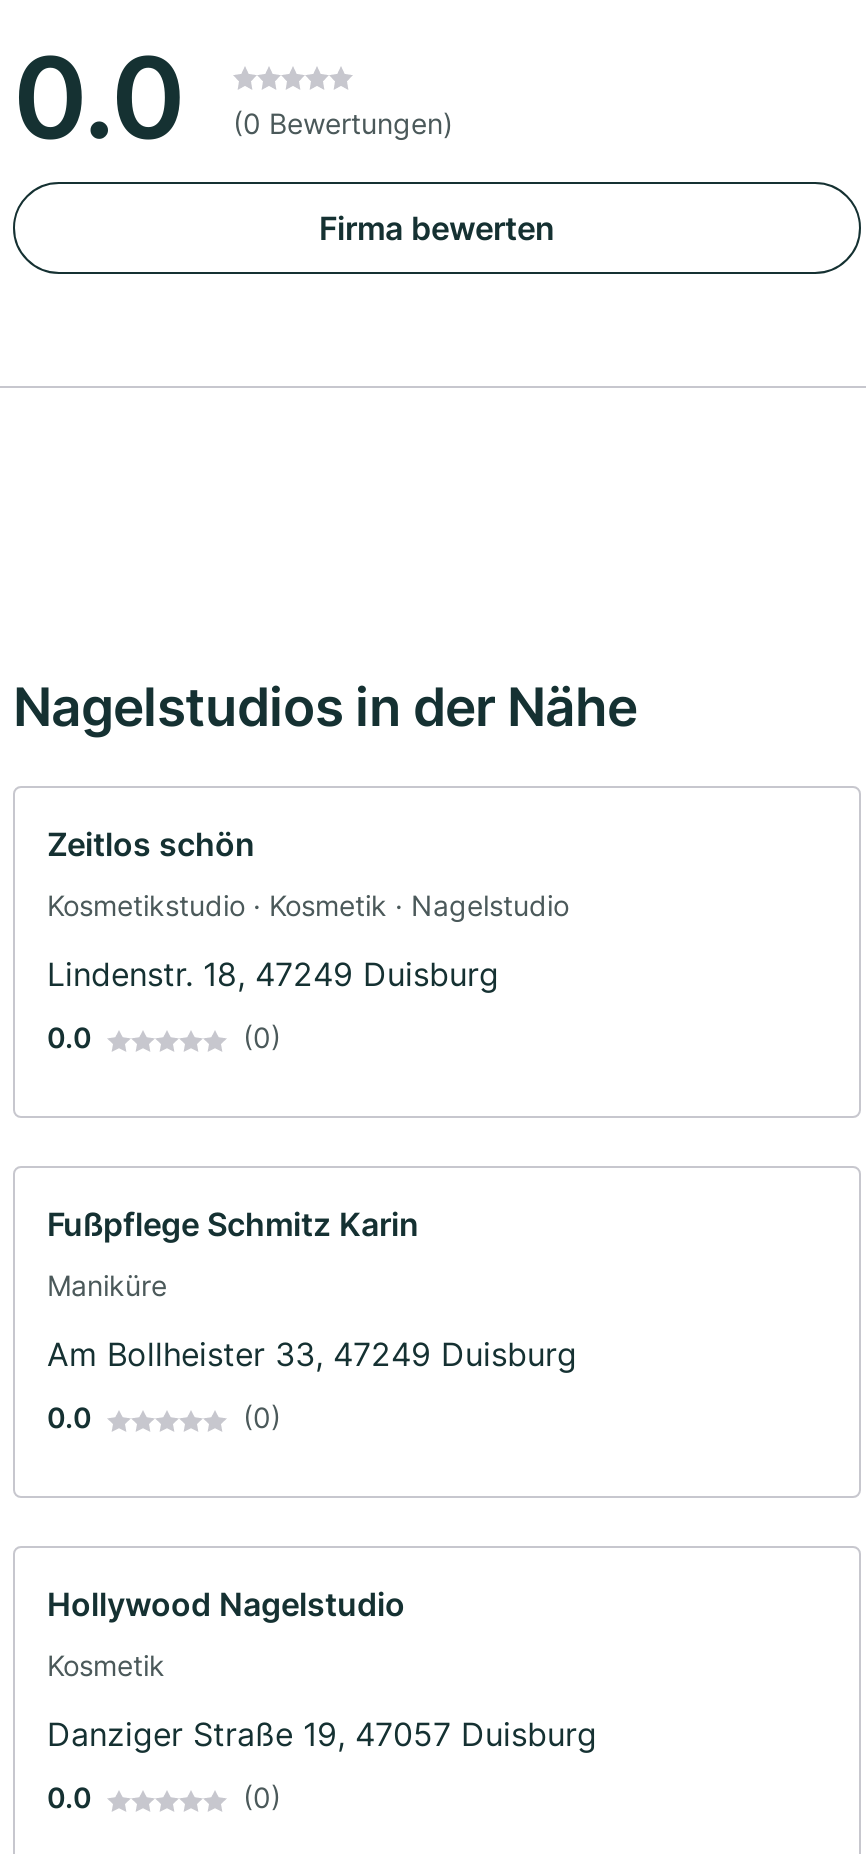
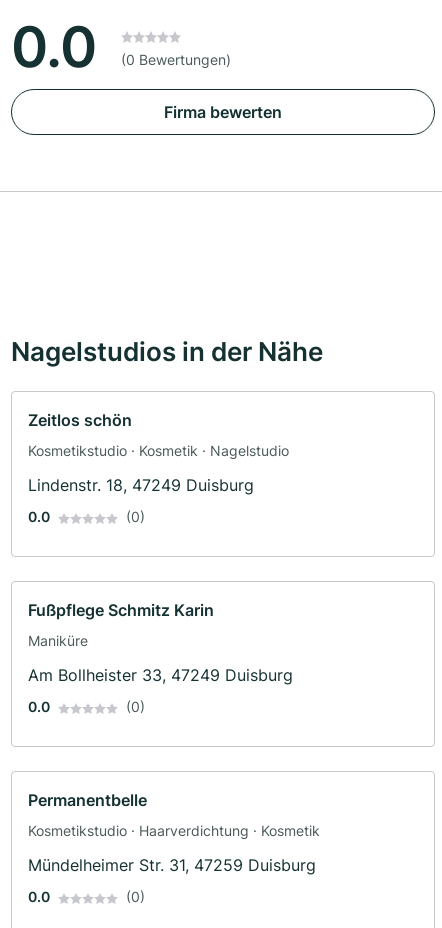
[47,1585,405,1625] Hollywood Nagelstudio -> [28,790,147,810] Permanentbelle
[47,1649,165,1683] Kosmetik -> [28,822,320,839] Kosmetikstudio · Haarverdichtung · Kosmetik
[47,1715,597,1755] Danziger Straße 19, 47057 Duisburg -> [28,855,316,875] Mündelheimer Str. 31, 47259 Duisburg

